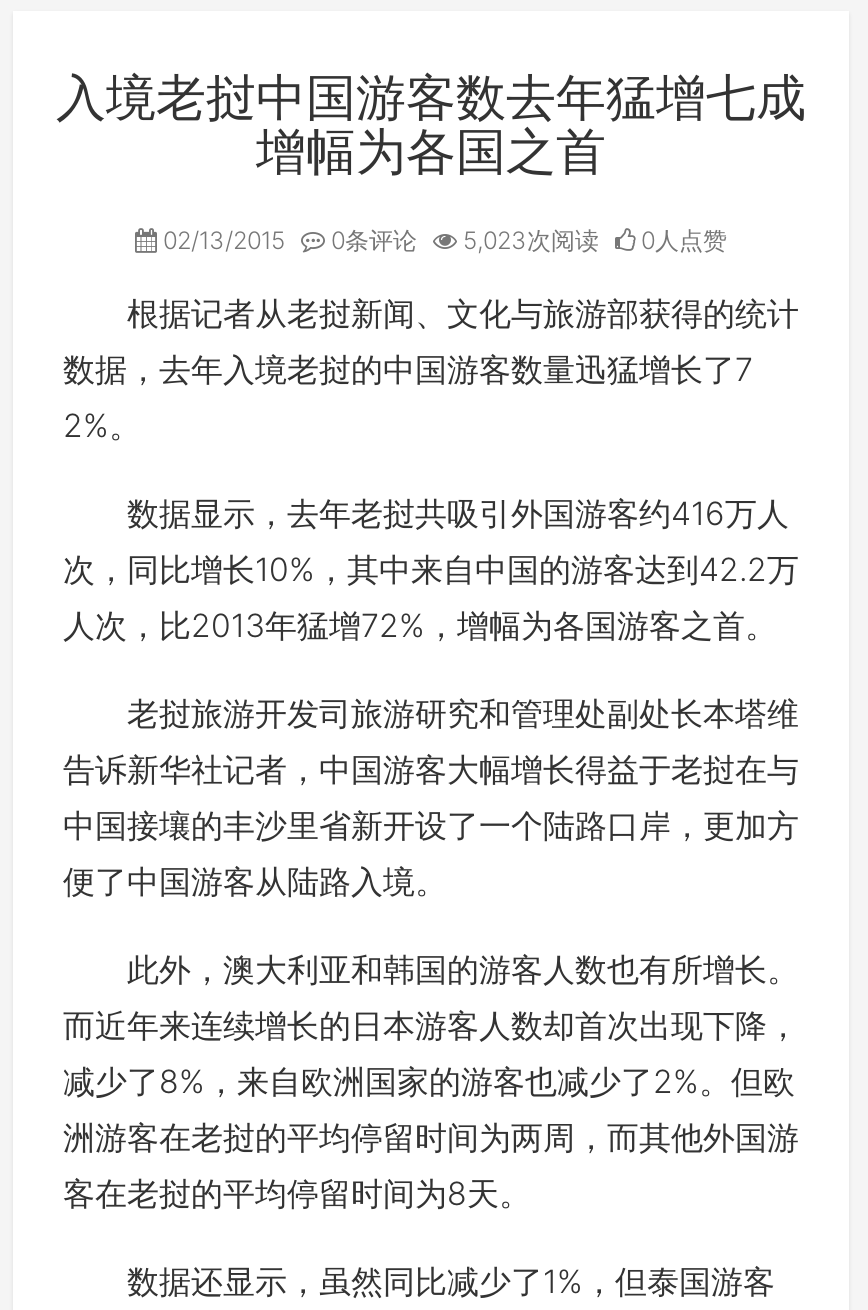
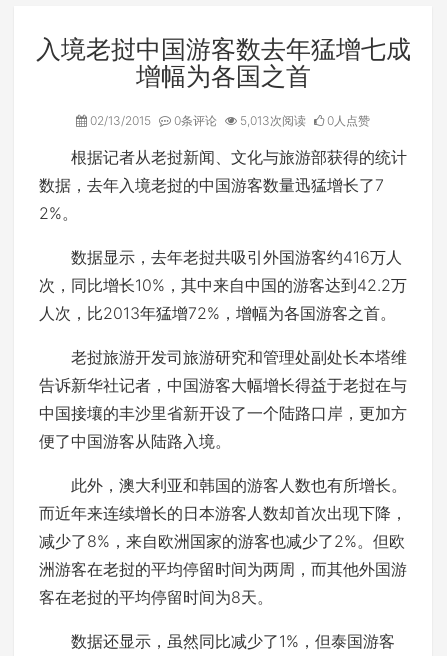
[457,225,605,255] 5,023次阅读 -> [237,113,309,128] 5,013次阅读

